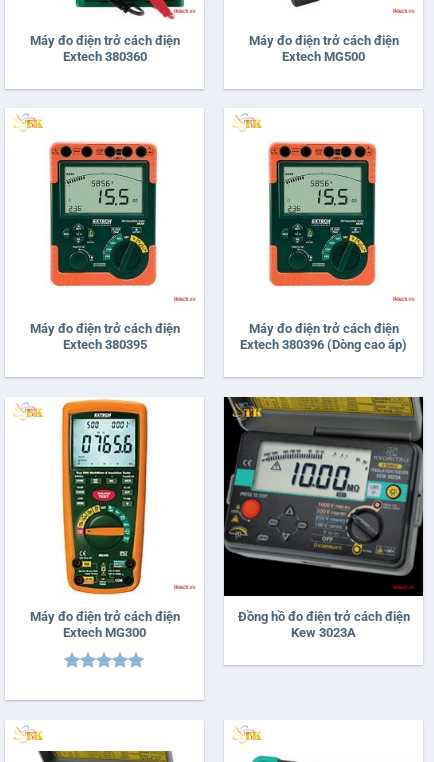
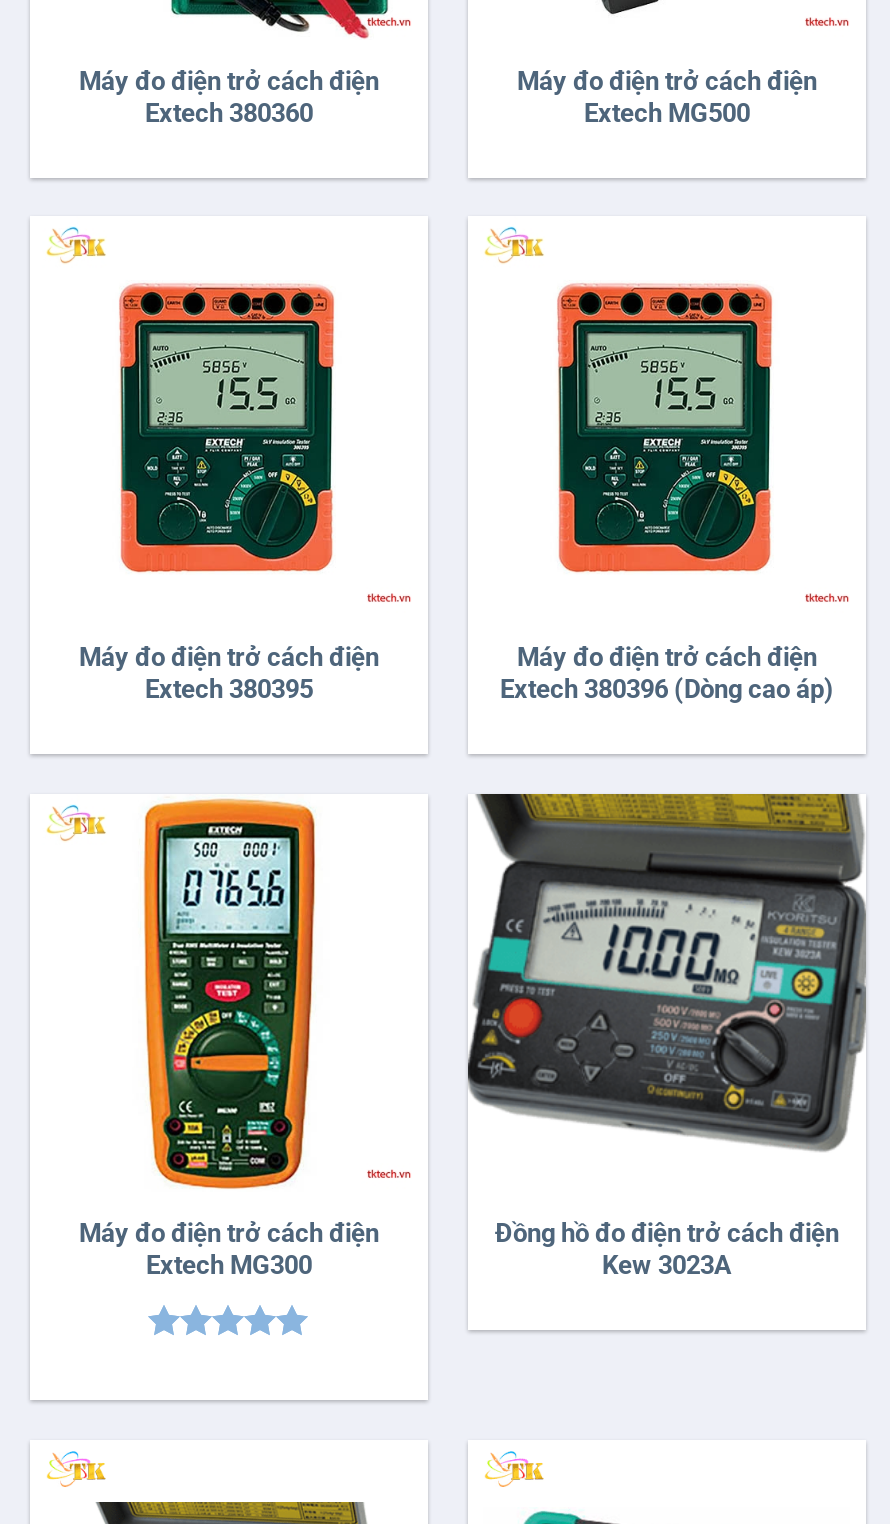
[223,396,424,597] [image] -> [468,794,866,1192] [image]

